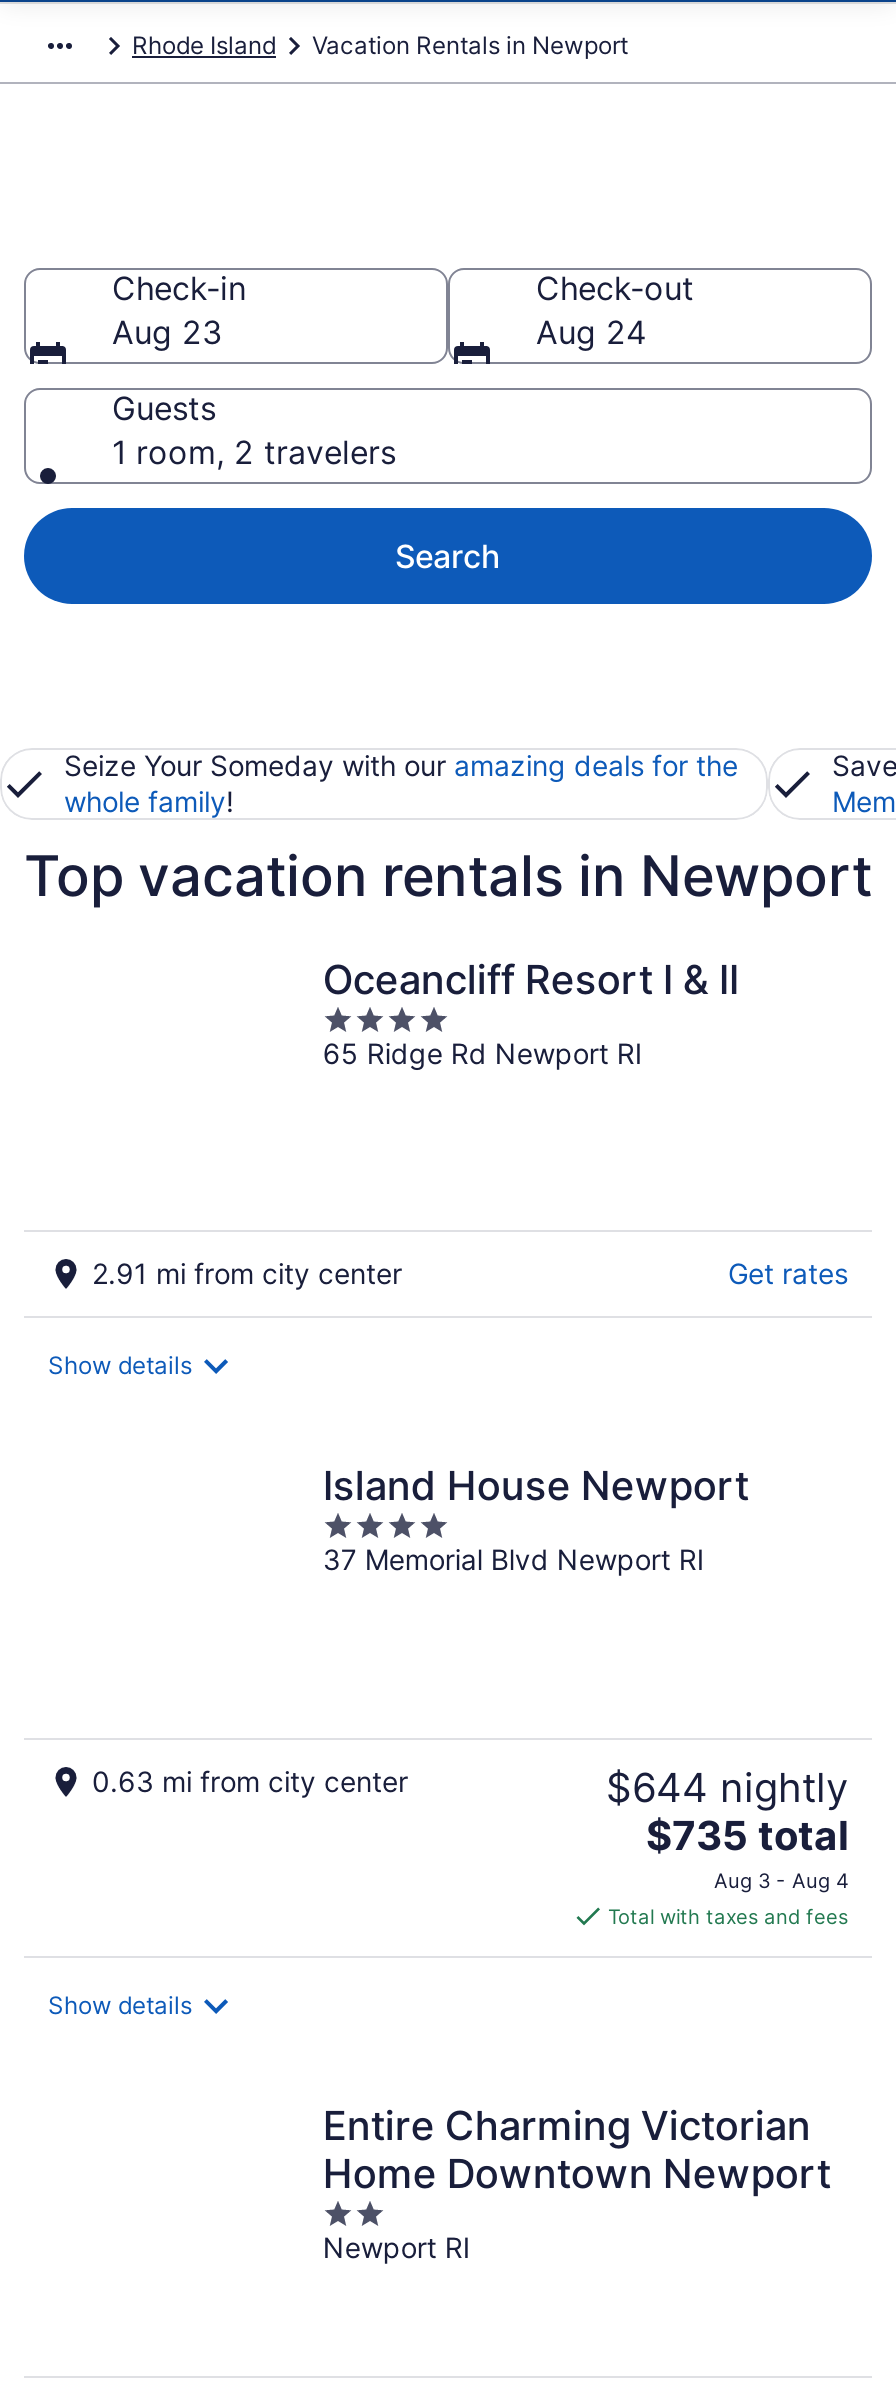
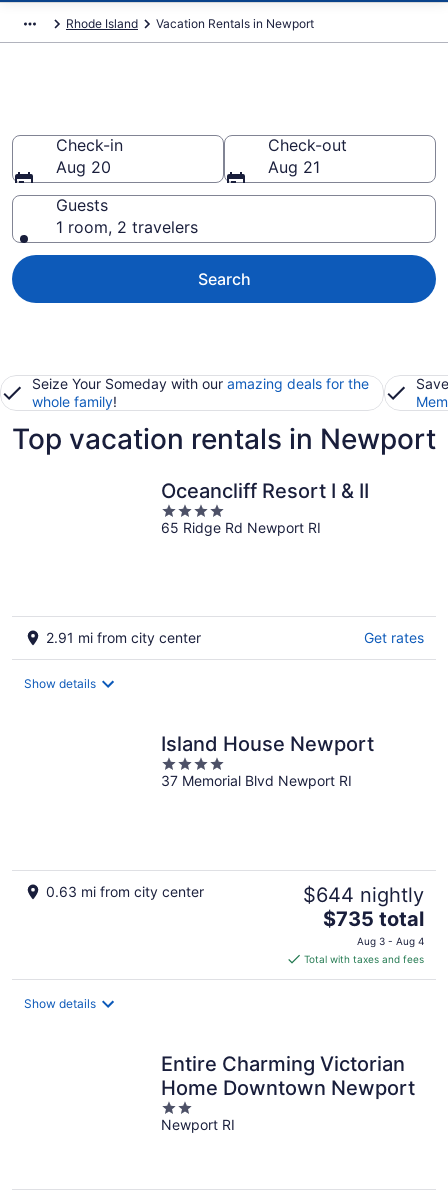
[112,312,222,352] Aug 23 -> [56,157,111,177] Aug 20
[536,312,646,352] Aug 24 -> [268,157,320,177] Aug 21

